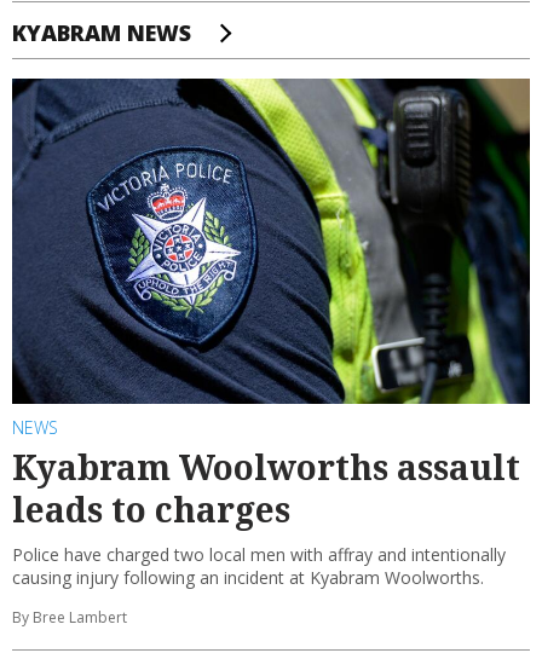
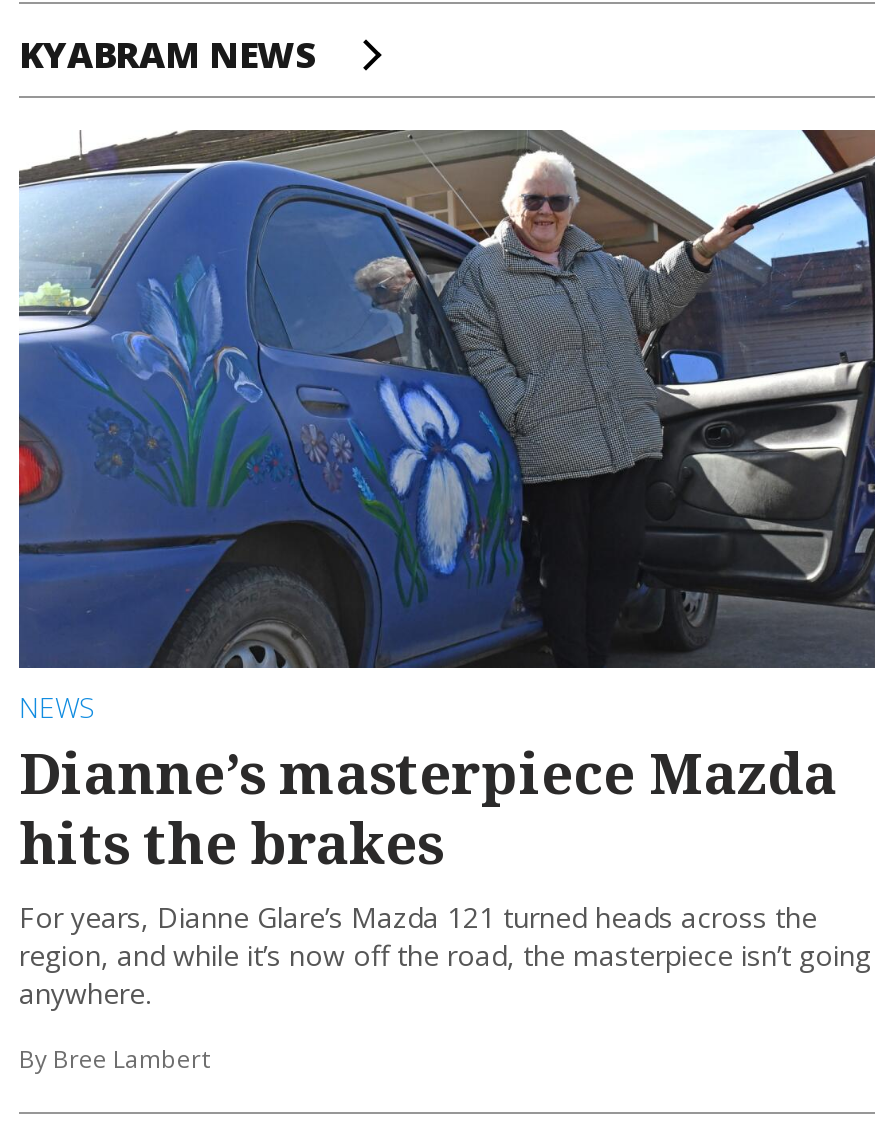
[11,77,531,589] [image] | Kyabram Woolworths assault | leads to charges | Police have charged two local men with affray and intentionally | causing injury following an incident at Kyabram Woolworths. -> [17,128,877,1013] [image] | Dianne’s masterpiece Mazda | hits the brakes | For years, Dianne Glare’s Mazda 121 turned heads across the | region, and while it’s now off the road, the masterpiece isn’t going | anywhere.

